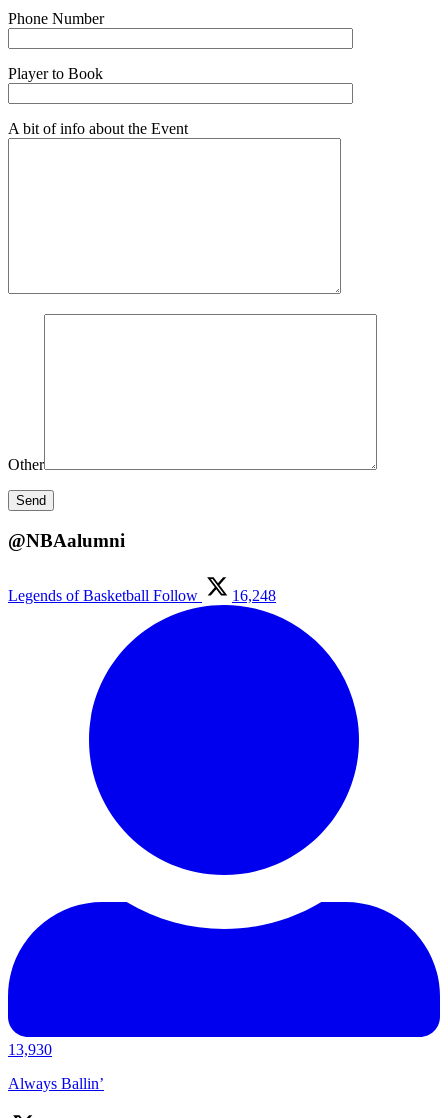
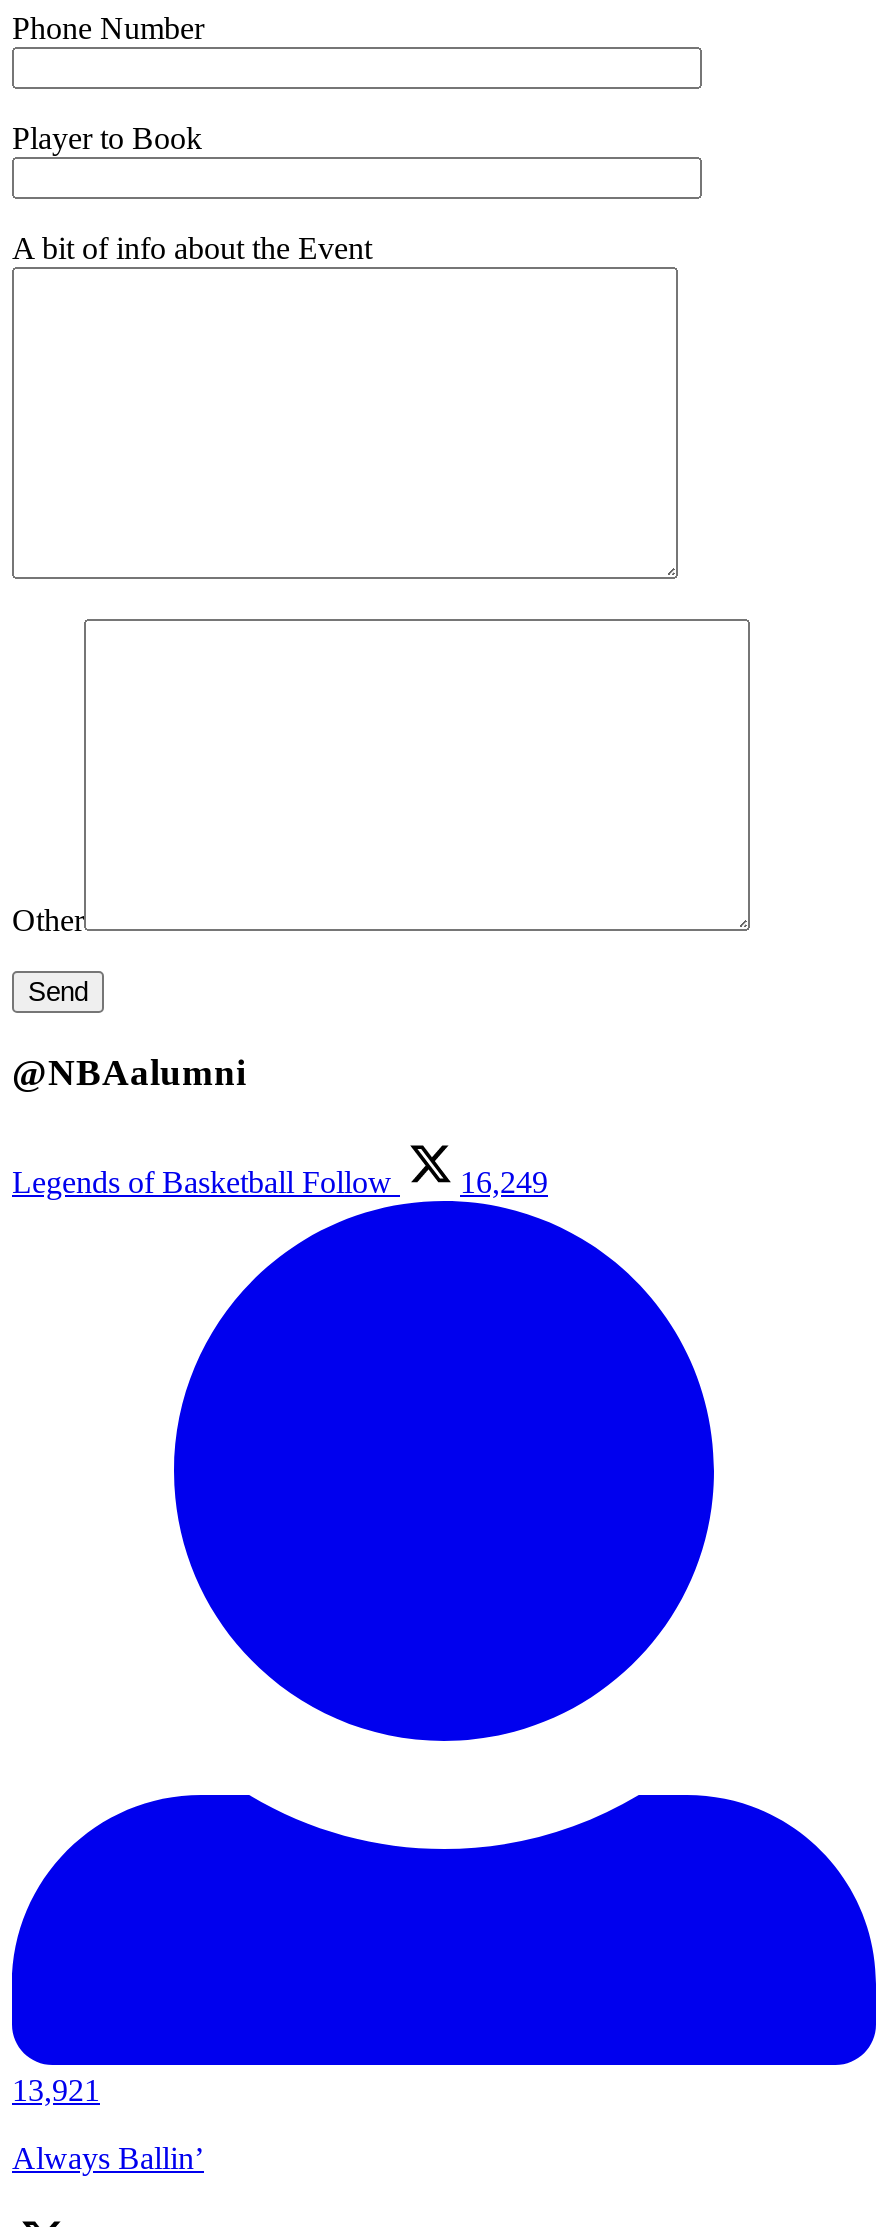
[8,587,276,604] Legends of Basketball Follow 16,248 -> [12,1164,548,1198] Legends of Basketball Follow 16,249
[8,1041,52,1058] 13,930 -> [12,2072,100,2106] 13,921

